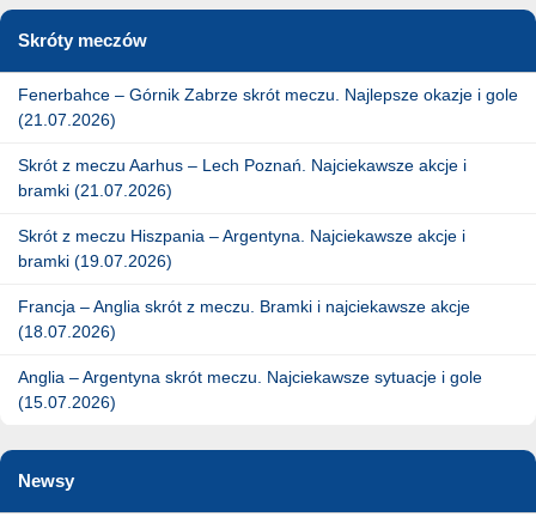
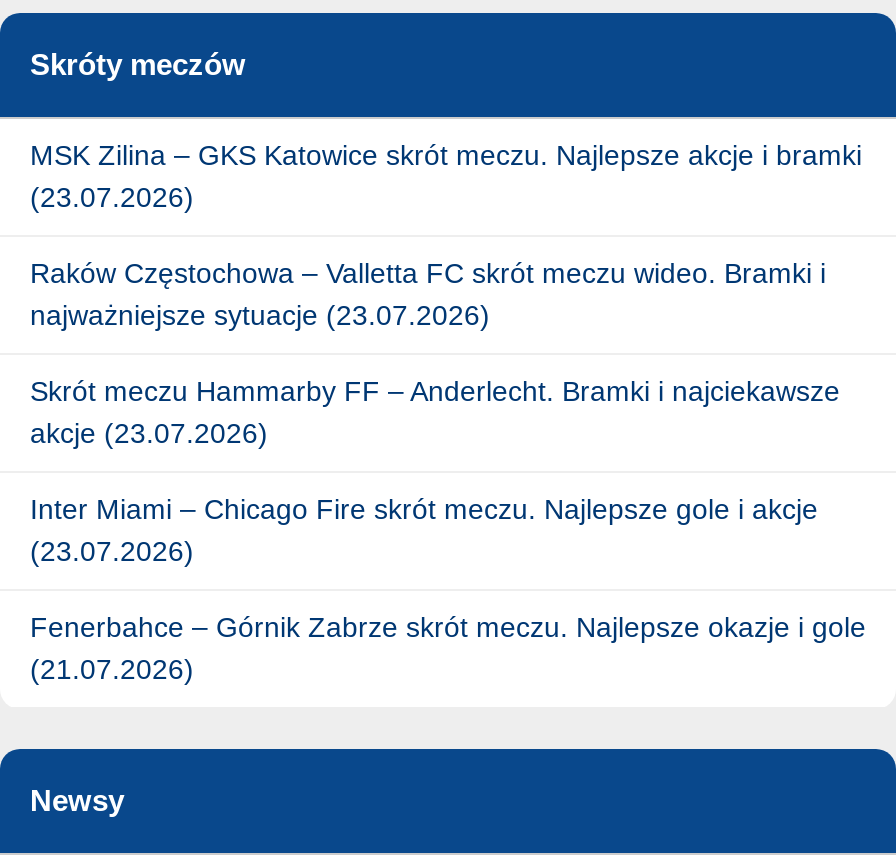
none -> [30,139,862,567] MSK Zilina – GKS Katowice skrót meczu. Najlepsze akcje i bramki | (23.07.2026) | Raków Częstochowa – Valletta FC skrót meczu wideo. Bramki i | najważniejsze sytuacje (23.07.2026) | Skrót meczu Hammarby FF – Anderlecht. Bramki i najciekawsze | akcje (23.07.2026) | Inter Miami – Chicago Fire skrót meczu. Najlepsze gole i akcje | (23.07.2026)
moved [18,85,518,129] -> [30,611,866,685]: Fenerbahce – Górnik Zabrze skrót meczu. Najlepsze okazje i gole | (21.07.2026)
[18,155,482,411] Skrót z meczu Aarhus – Lech Poznań. Najciekawsze akcje i | bramki (21.07.2026) | Skrót z meczu Hiszpania – Argentyna. Najciekawsze akcje i | bramki (19.07.2026) | Francja – Anglia skrót z meczu. Bramki i najciekawsze akcje | (18.07.2026) | Anglia – Argentyna skrót meczu. Najciekawsze sytuacje i gole | (15.07.2026) -> none

